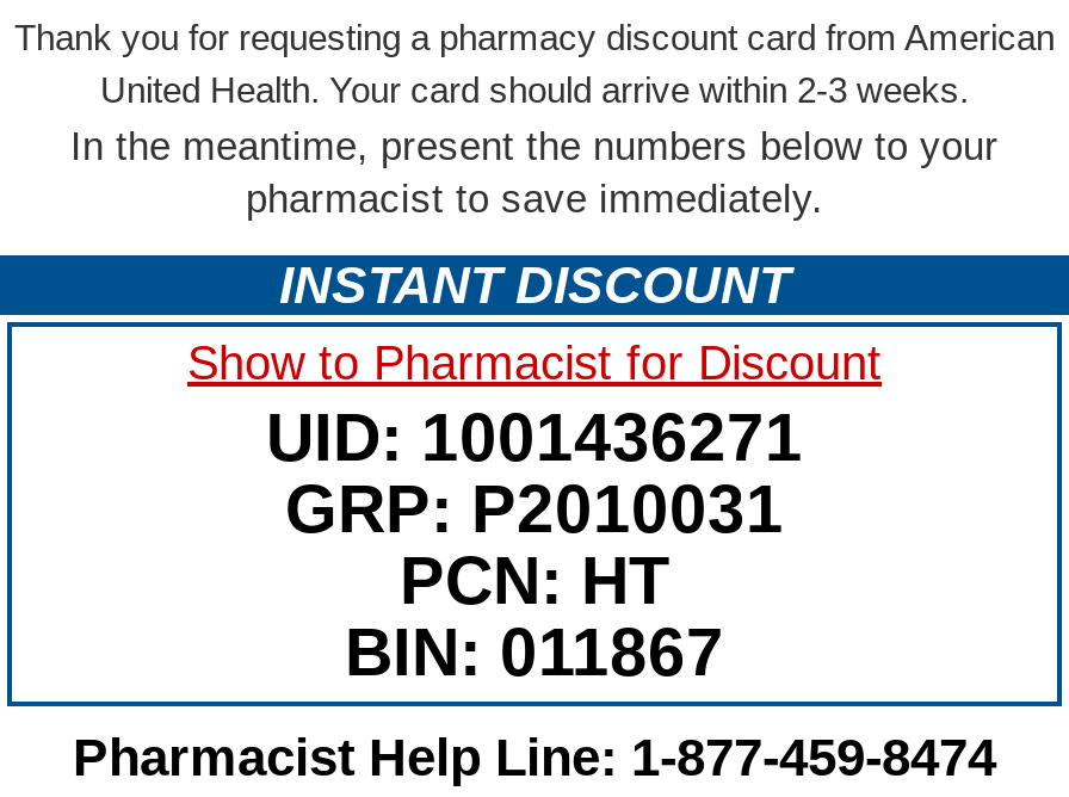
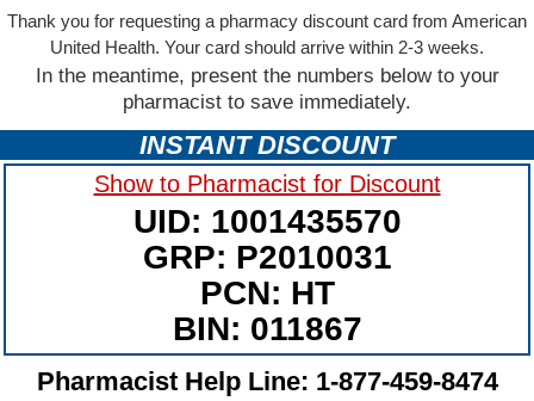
[266,401,803,475] UID: 1001436271 -> [133,203,401,240] UID: 1001435570

